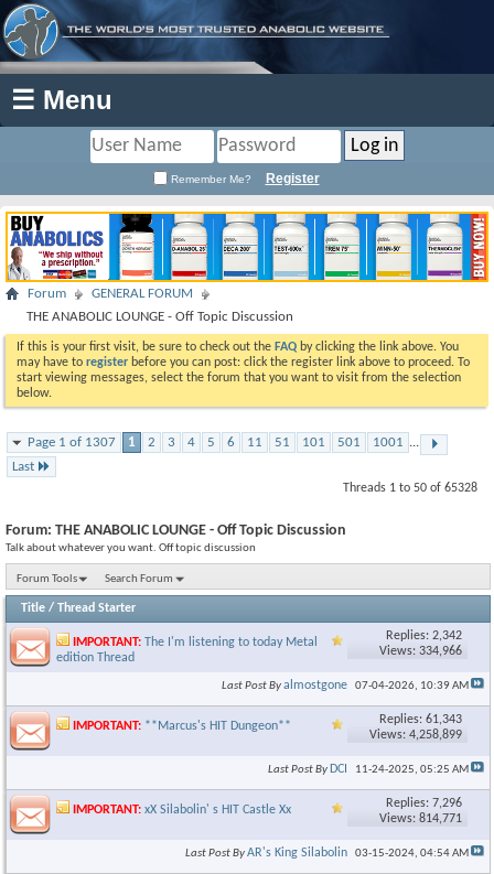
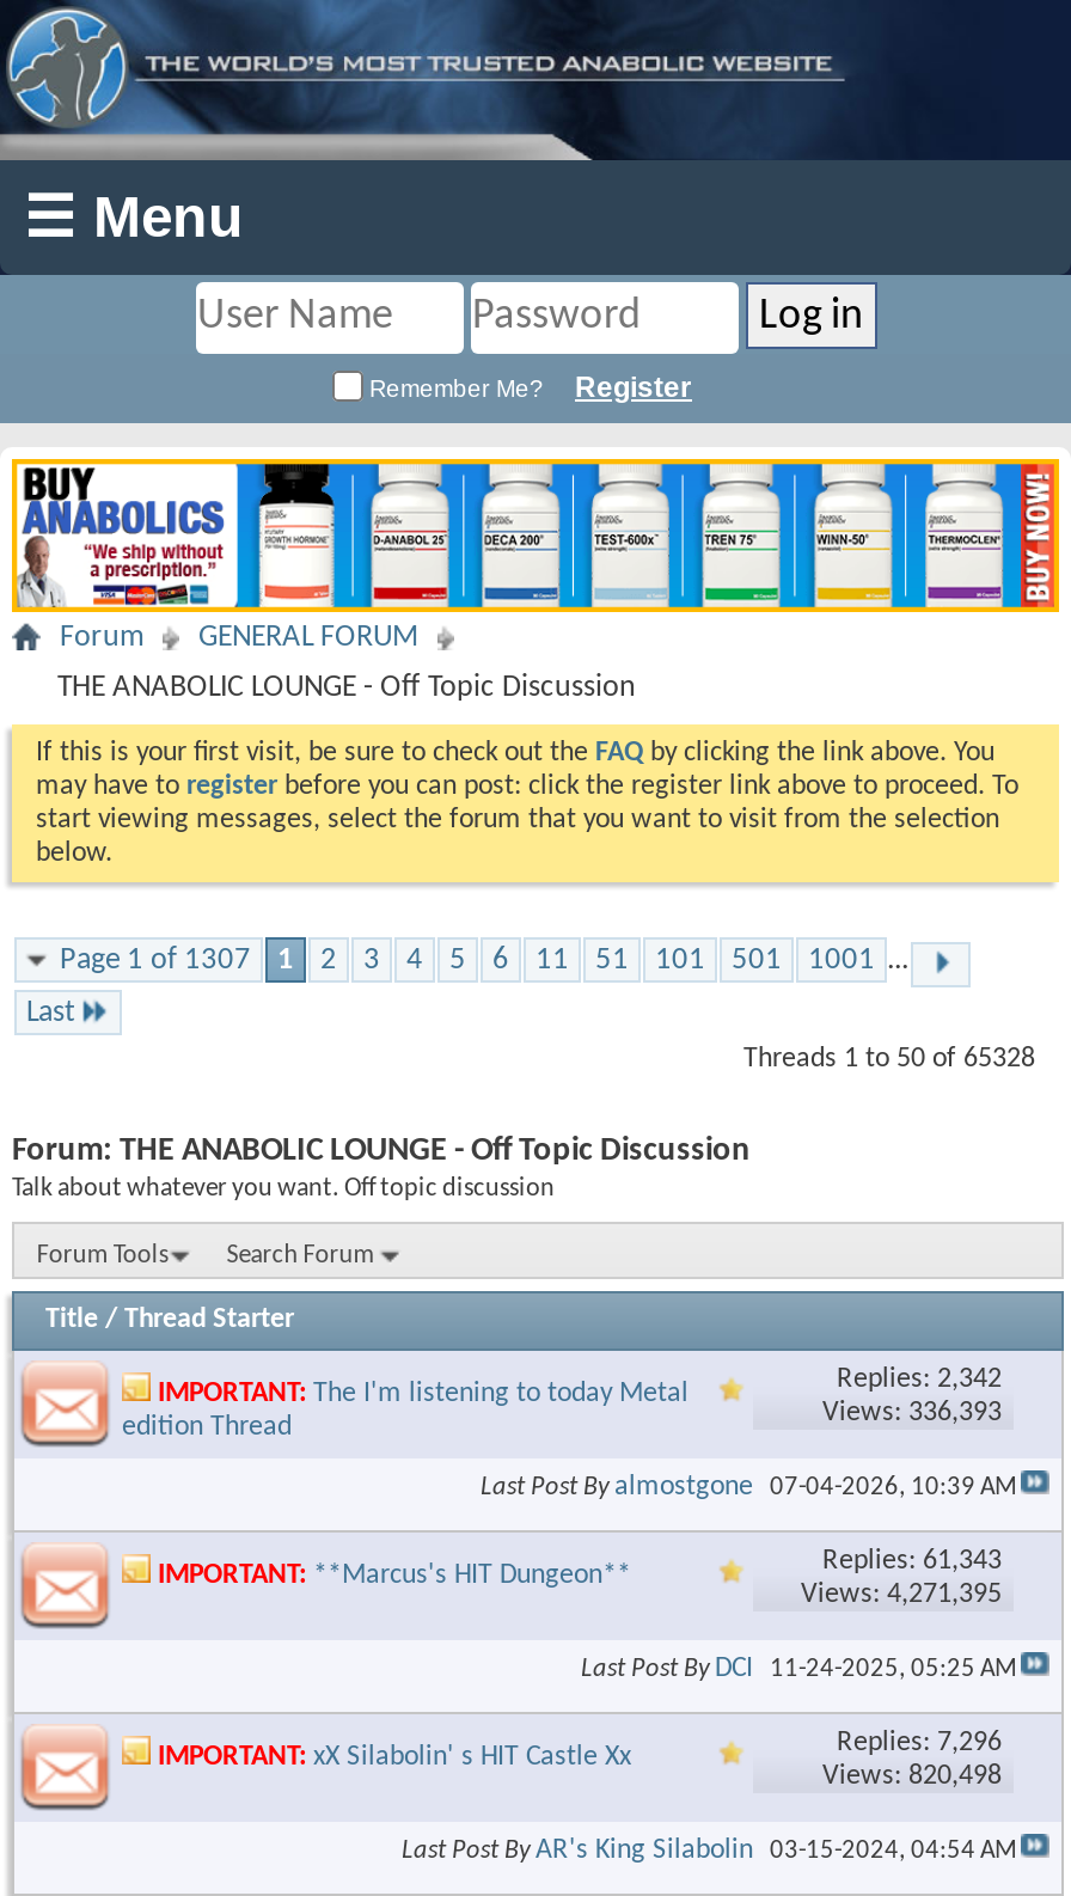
[379,645,462,658] Views: 334,966 -> [822,1399,1002,1427] Views: 336,393
[369,729,462,742] Views: 4,258,899 -> [801,1580,1002,1609] Views: 4,271,395
[379,812,462,826] Views: 814,771 -> [822,1762,1002,1791] Views: 820,498

